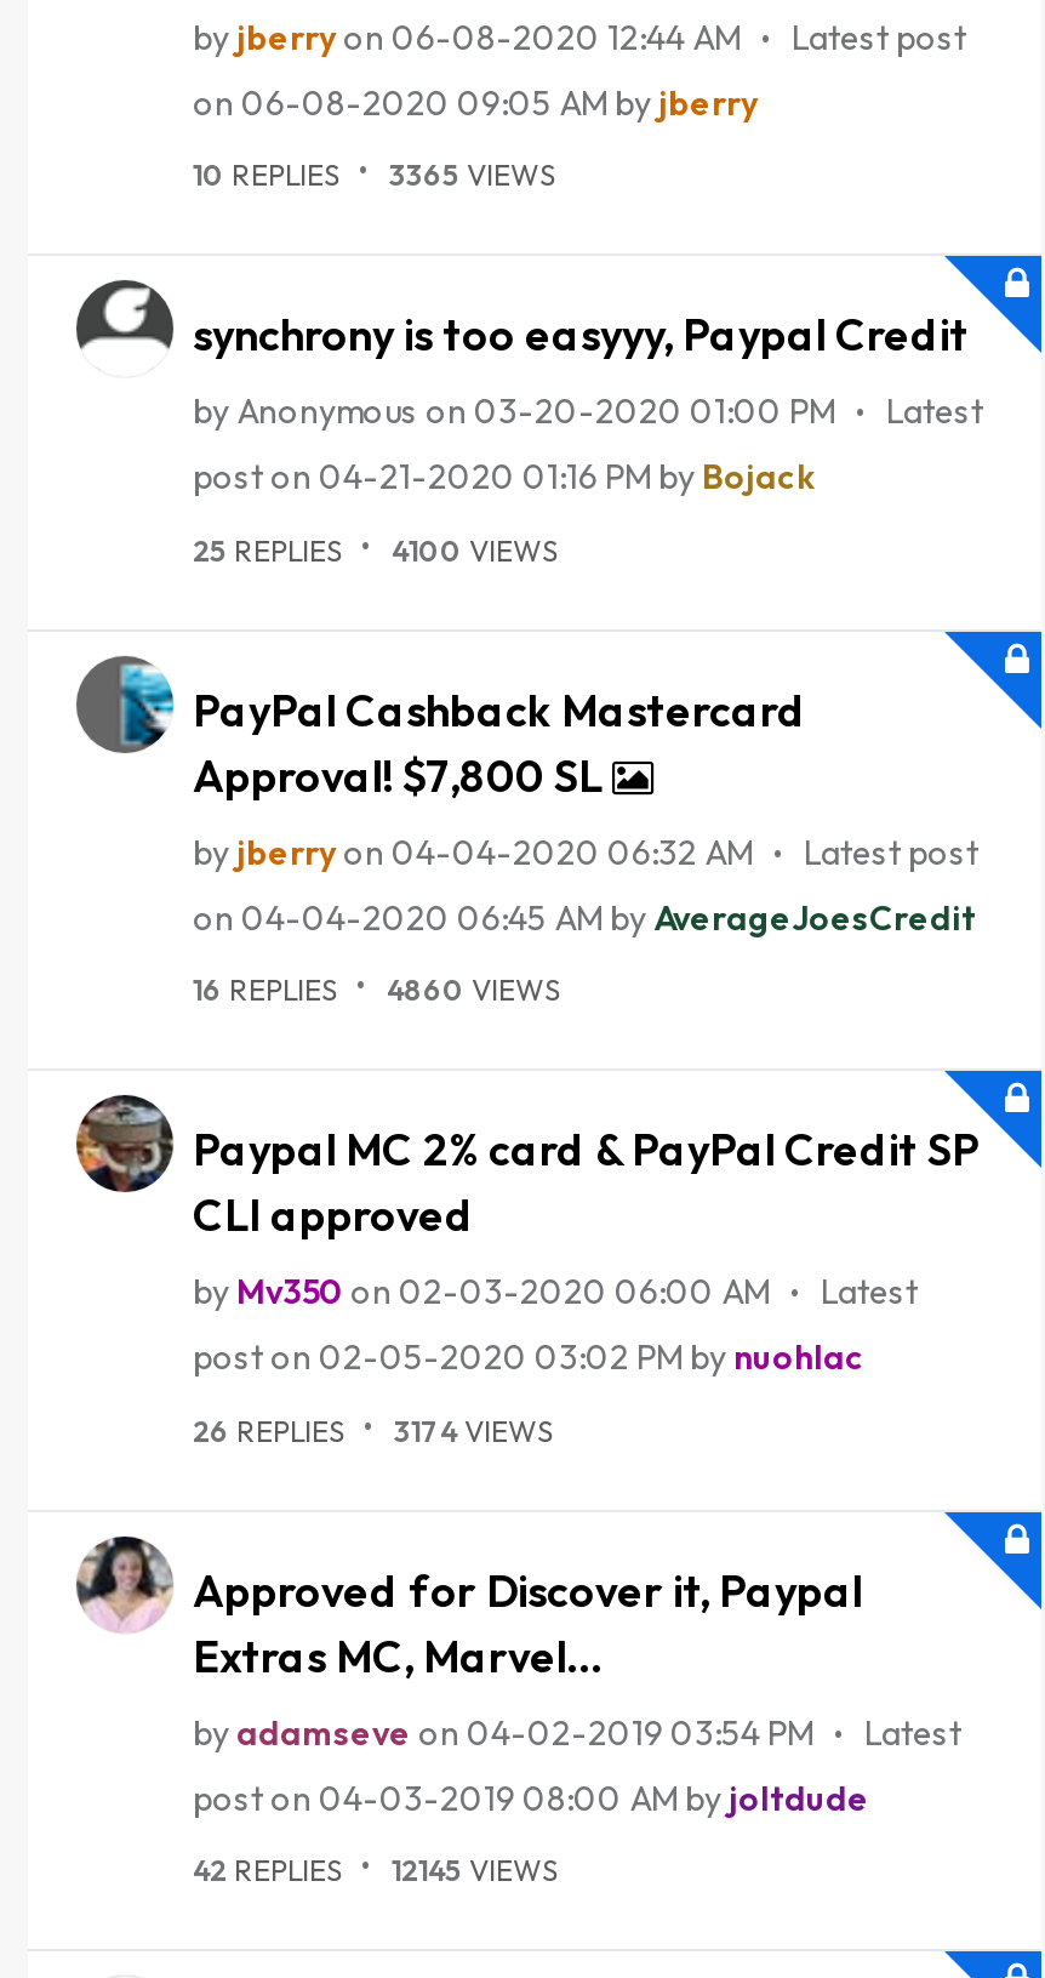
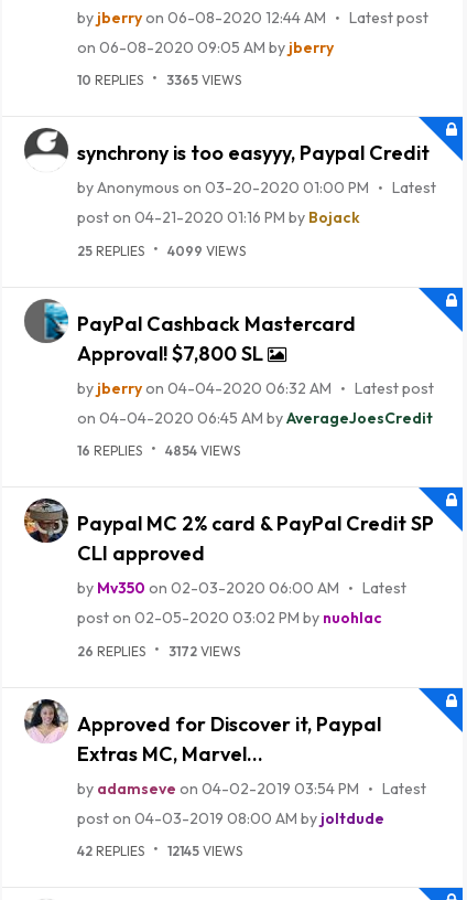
[193,531,556,568] 25 REPLIES 4100 VIEWS -> [77,242,246,259] 25 REPLIES 4099 VIEWS
[193,971,559,1008] 16 REPLIES 4860 VIEWS -> [77,442,240,459] 16 REPLIES 4854 VIEWS
[193,1412,552,1448] 26 REPLIES 3174 VIEWS -> [77,642,240,659] 26 REPLIES 3172 VIEWS

